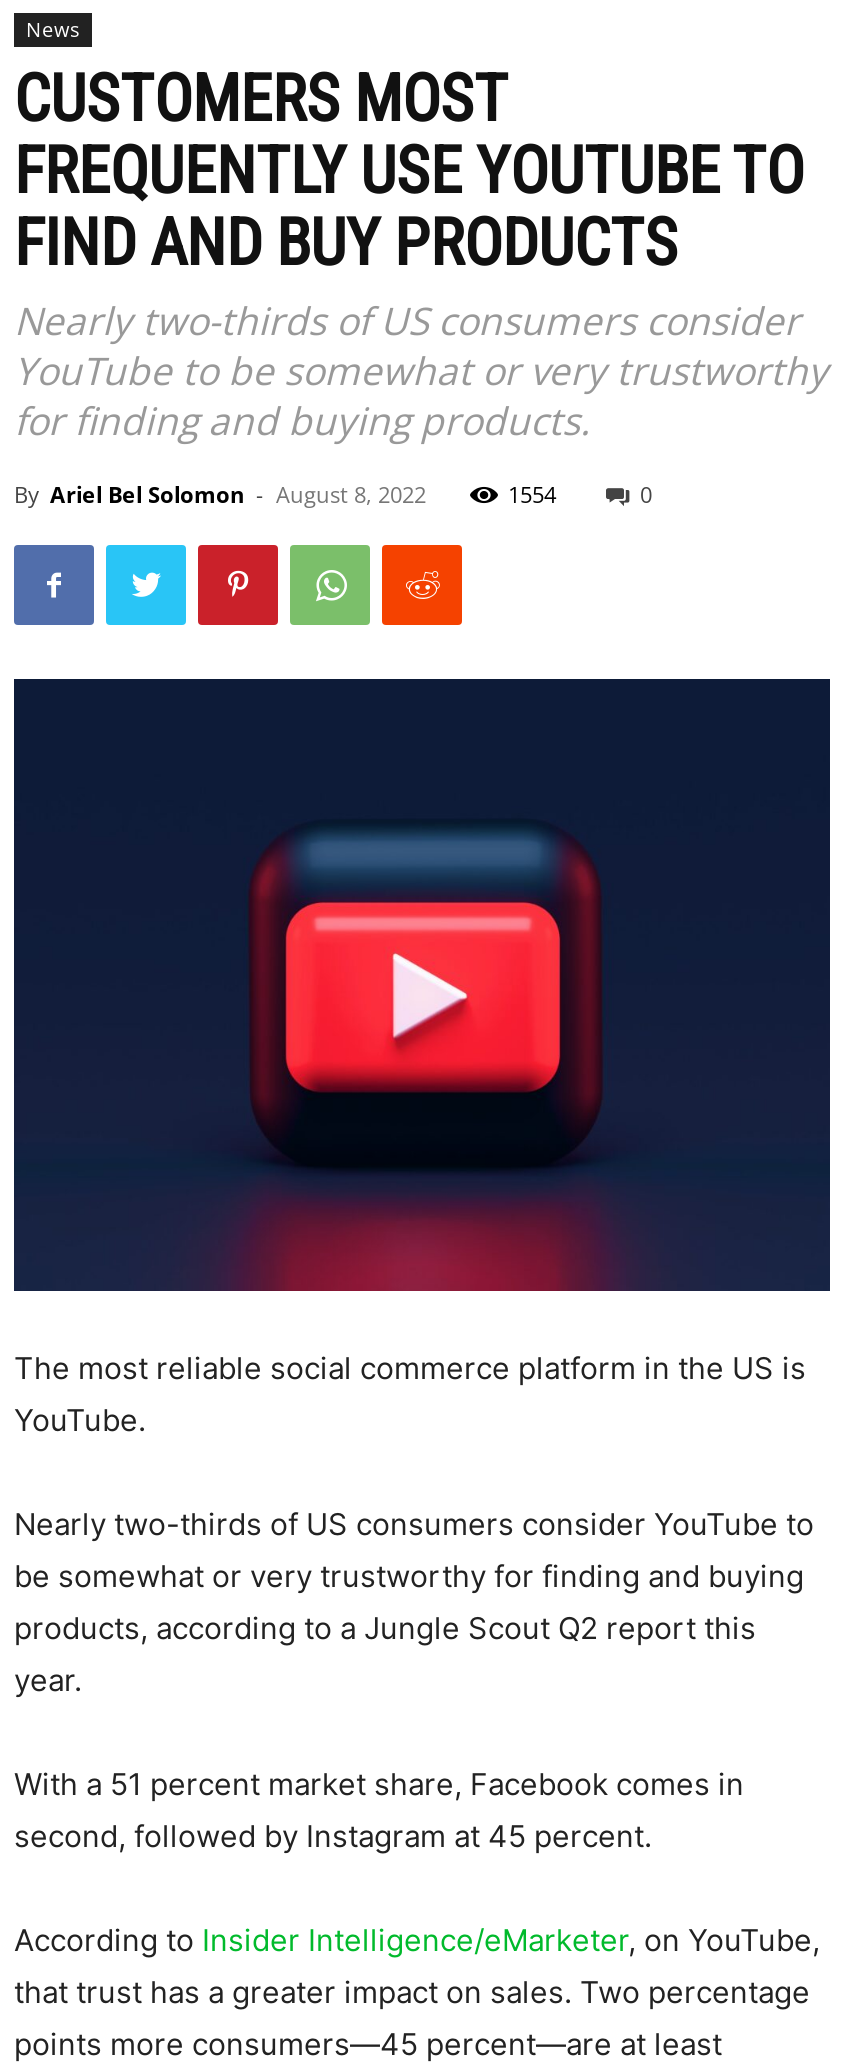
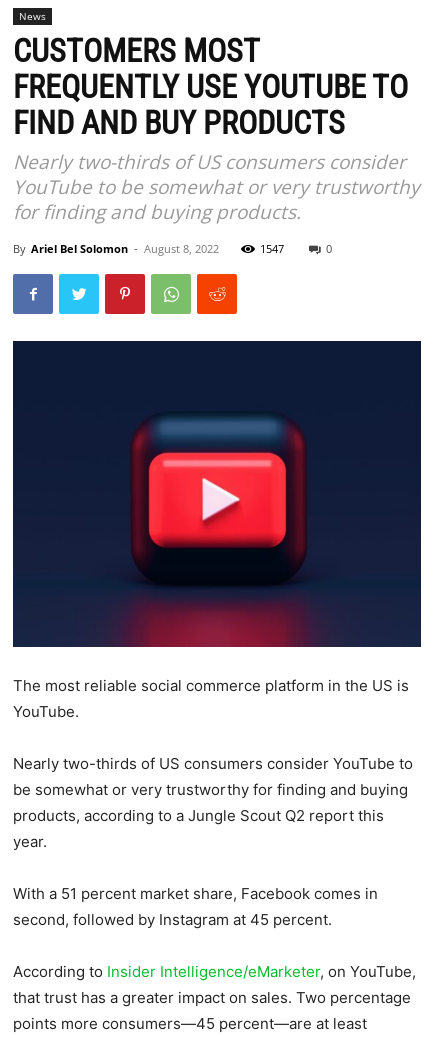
[508,479,556,509] 1554 -> [260,241,284,256] 1547

